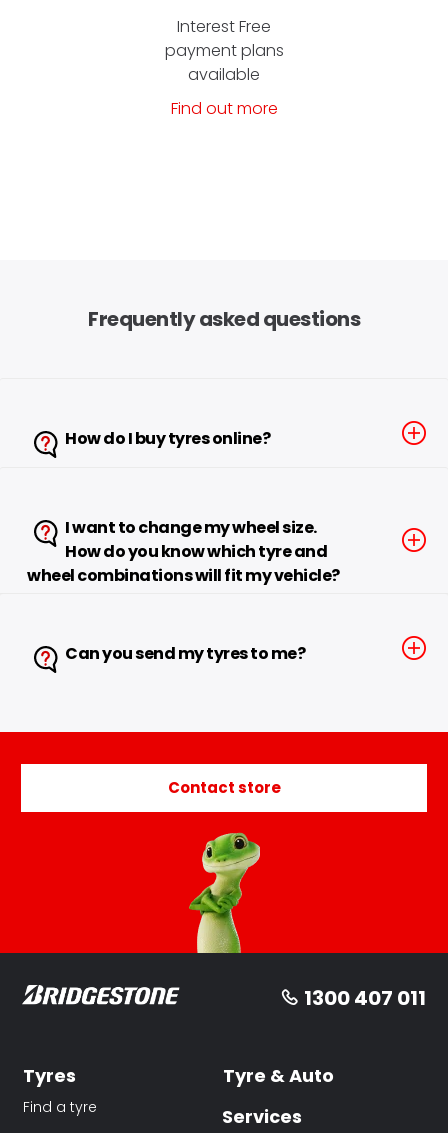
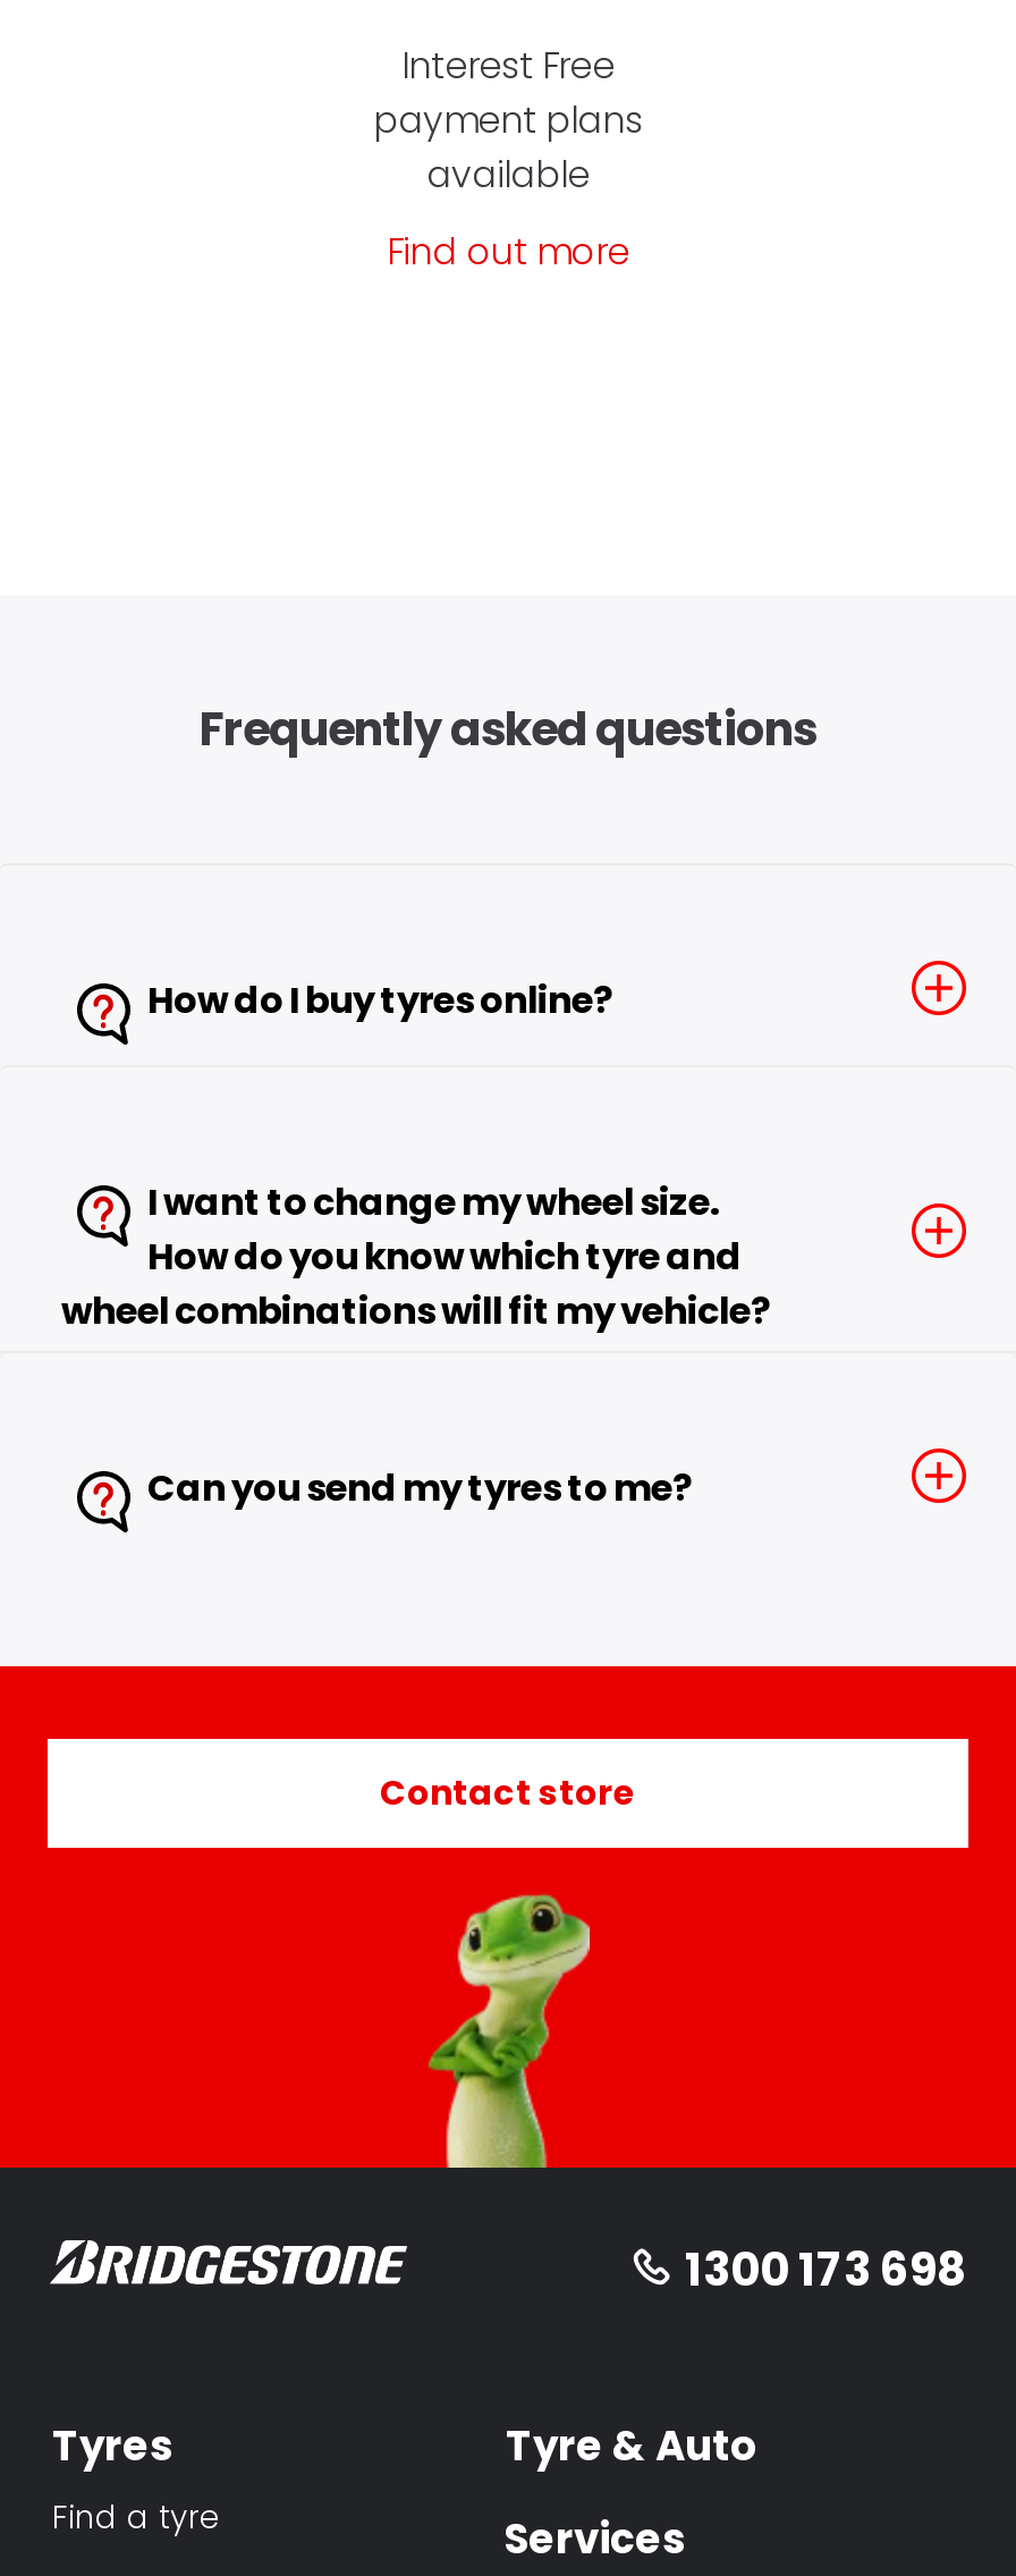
[304,984,426,1012] 1300 407 011 -> [685,2238,966,2301] 1300 173 698

